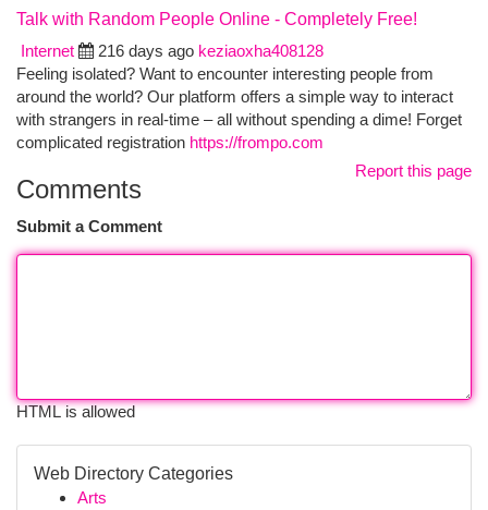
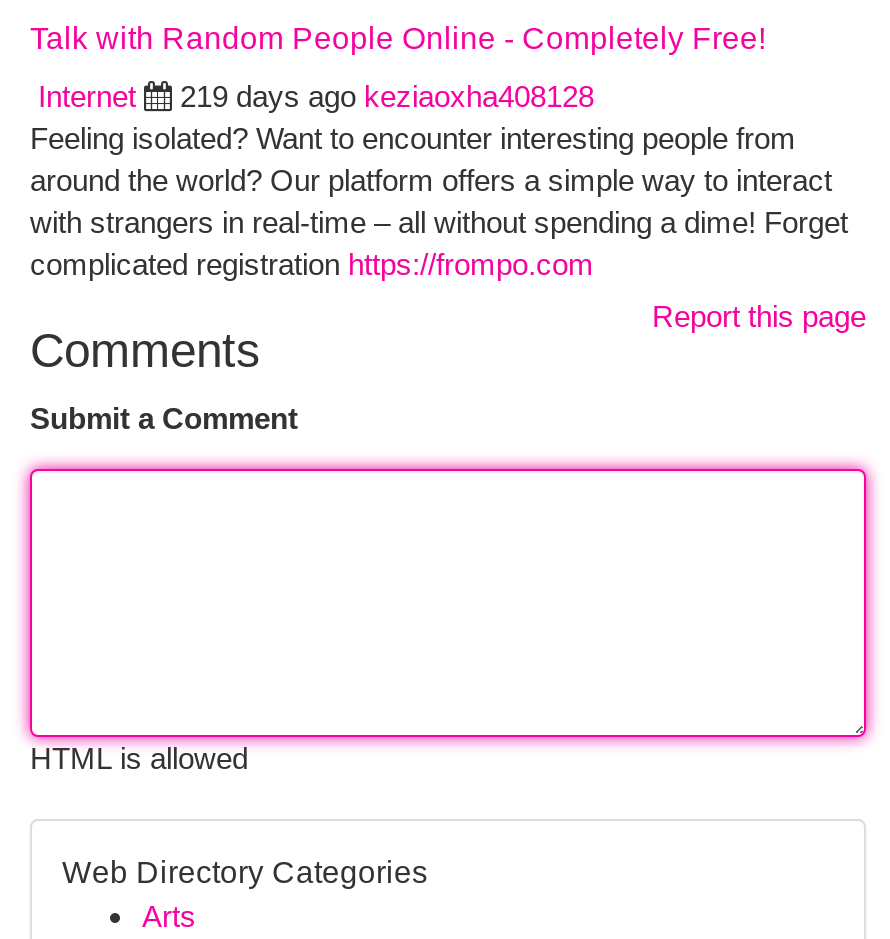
[98,41,324,60] 216 days ago keziaoxha408128 -> [180,79,594,113] 219 days ago keziaoxha408128

